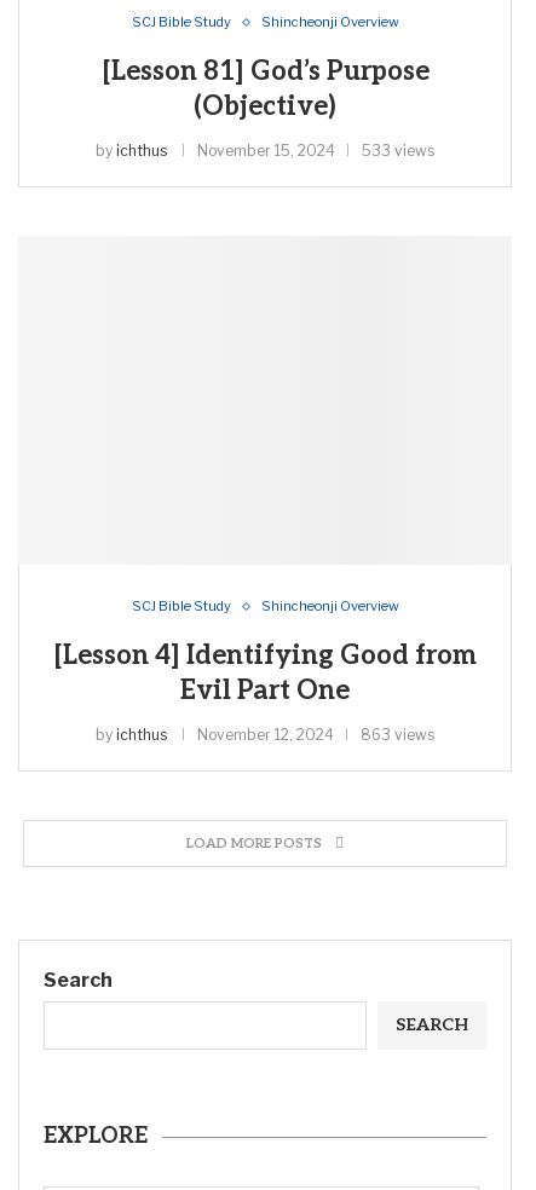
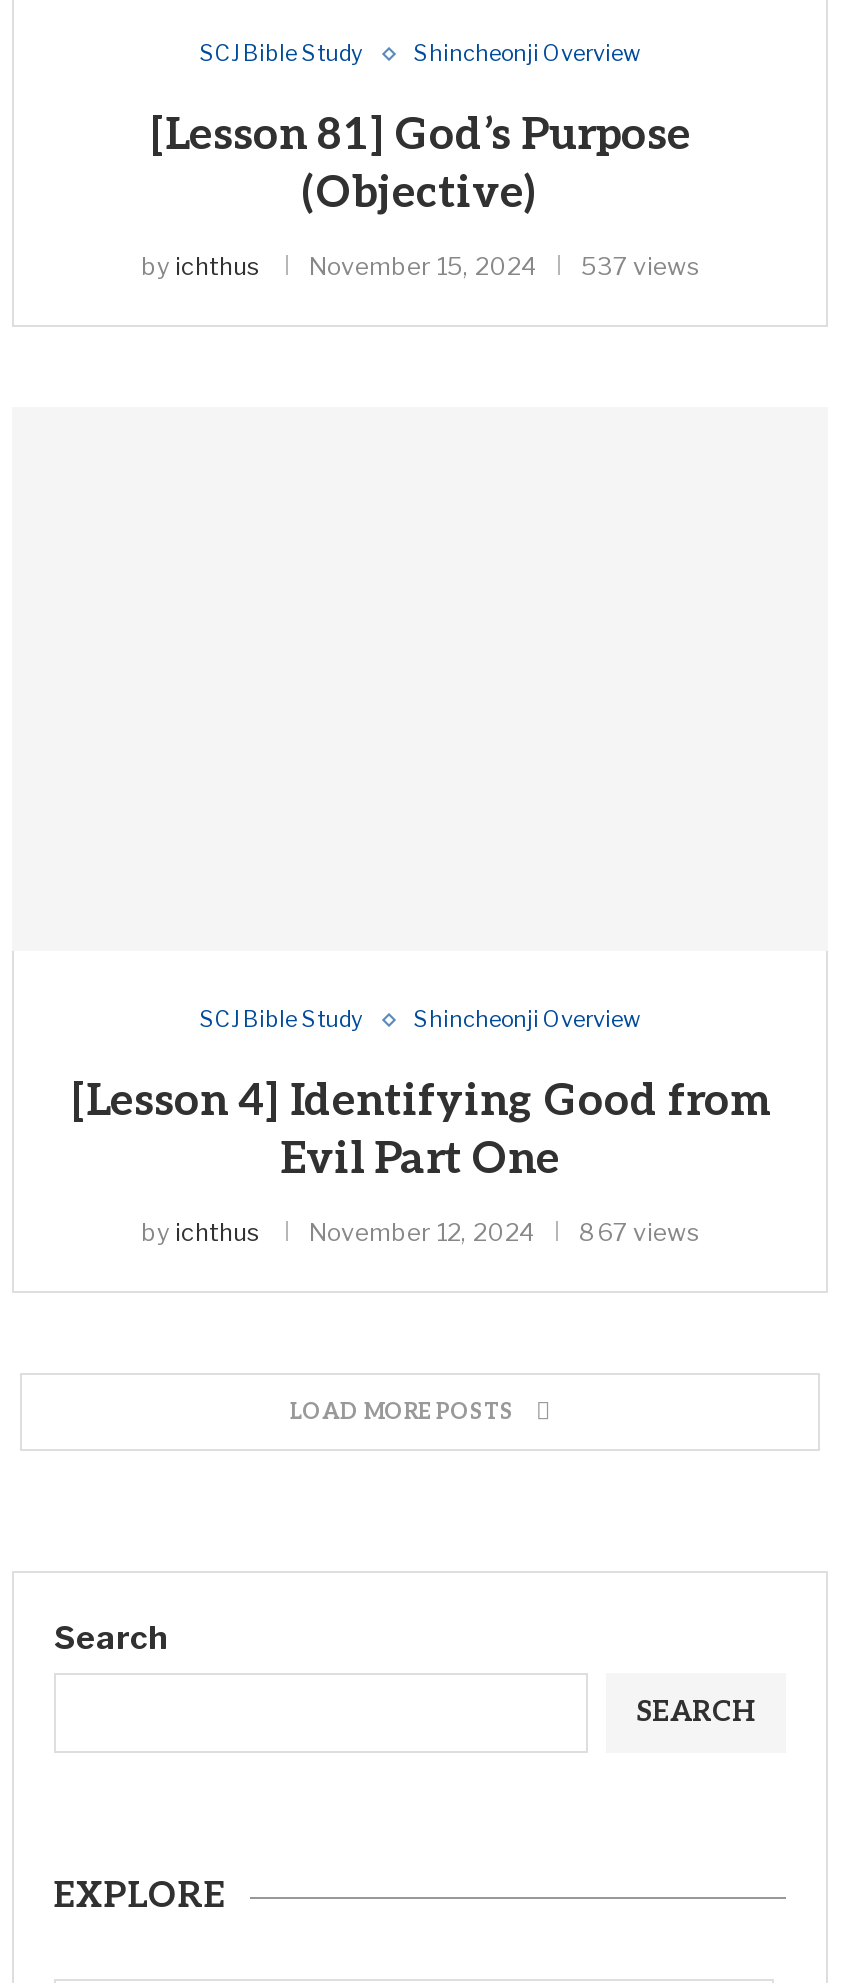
[96,141,434,160] by ichthus November 15, 2024 533 views -> [141,251,699,281] by ichthus November 15, 2024 537 views
[96,726,434,744] by ichthus November 12, 2024 863 views -> [141,1217,699,1247] by ichthus November 12, 2024 867 views

